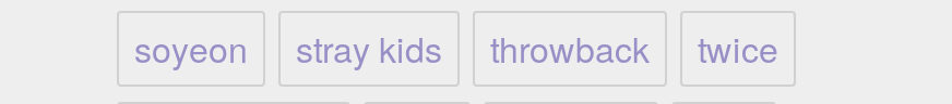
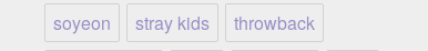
[698,24,778,74] twice -> none

